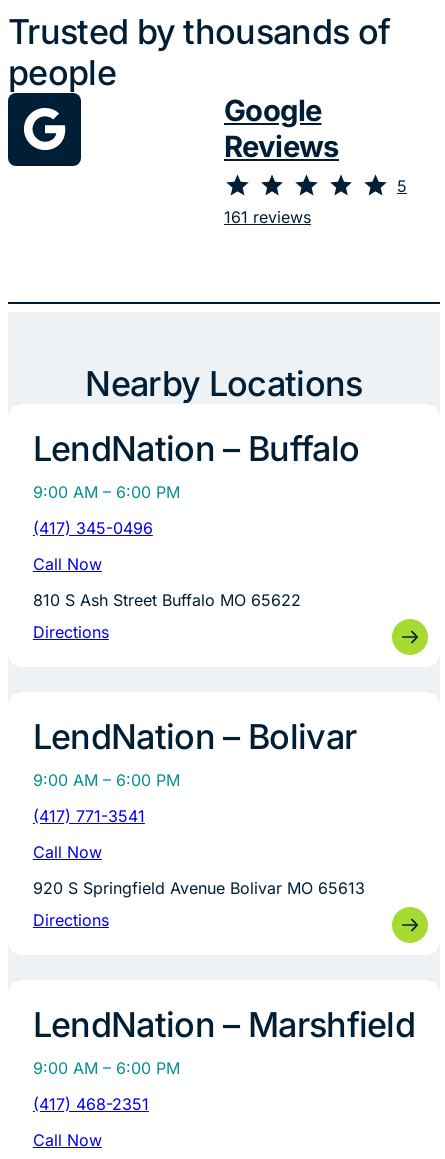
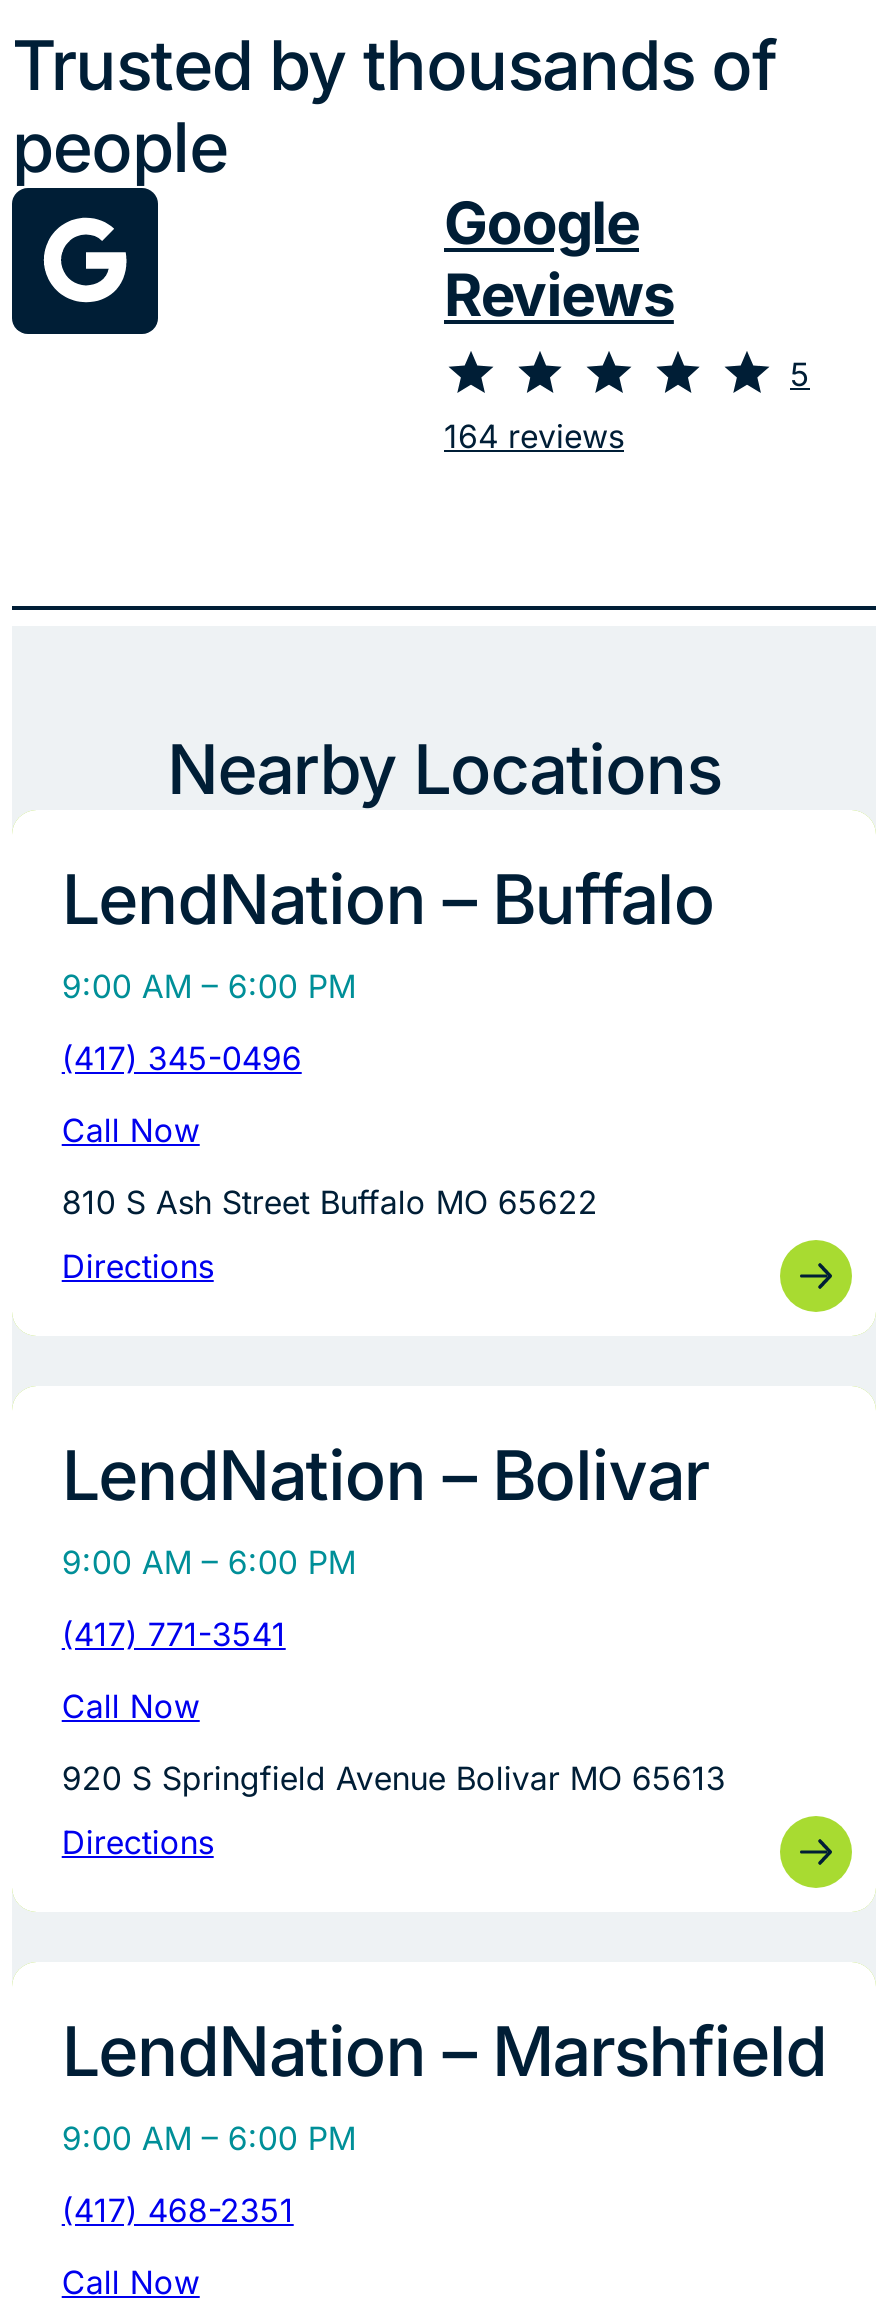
[224,207,311,227] 161 reviews -> [444,415,624,455] 164 reviews

